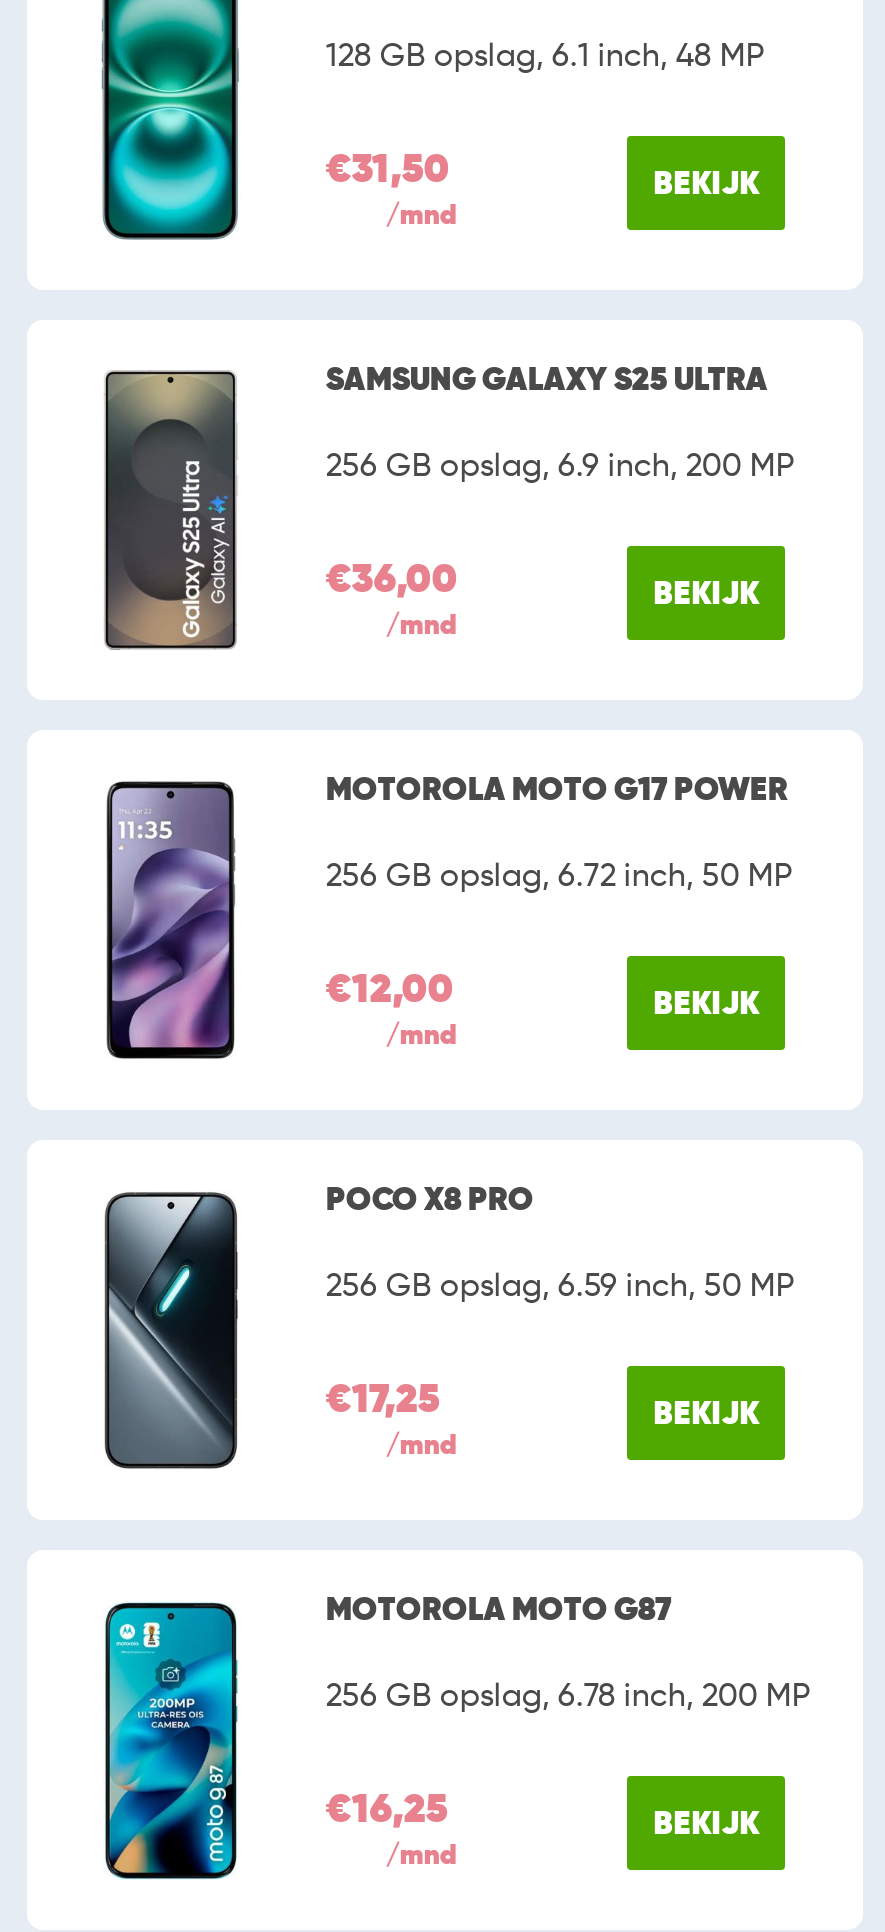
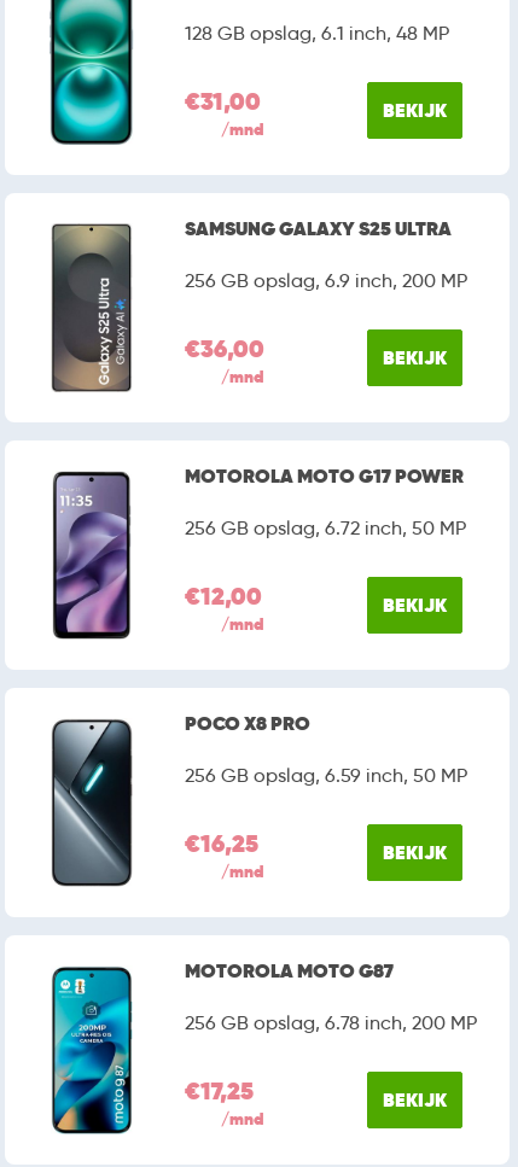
[326,142,450,194] €31,50 -> [185,86,261,117] €31,00
[326,1372,440,1424] €17,25 -> [185,828,259,859] €16,25
[326,1782,448,1834] €16,25 -> [185,1075,254,1107] €17,25

